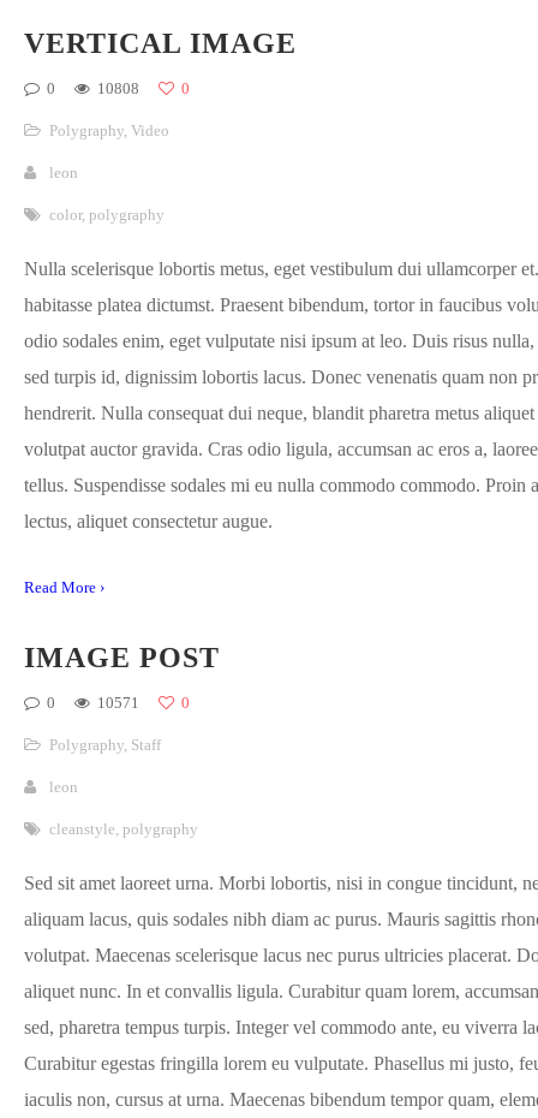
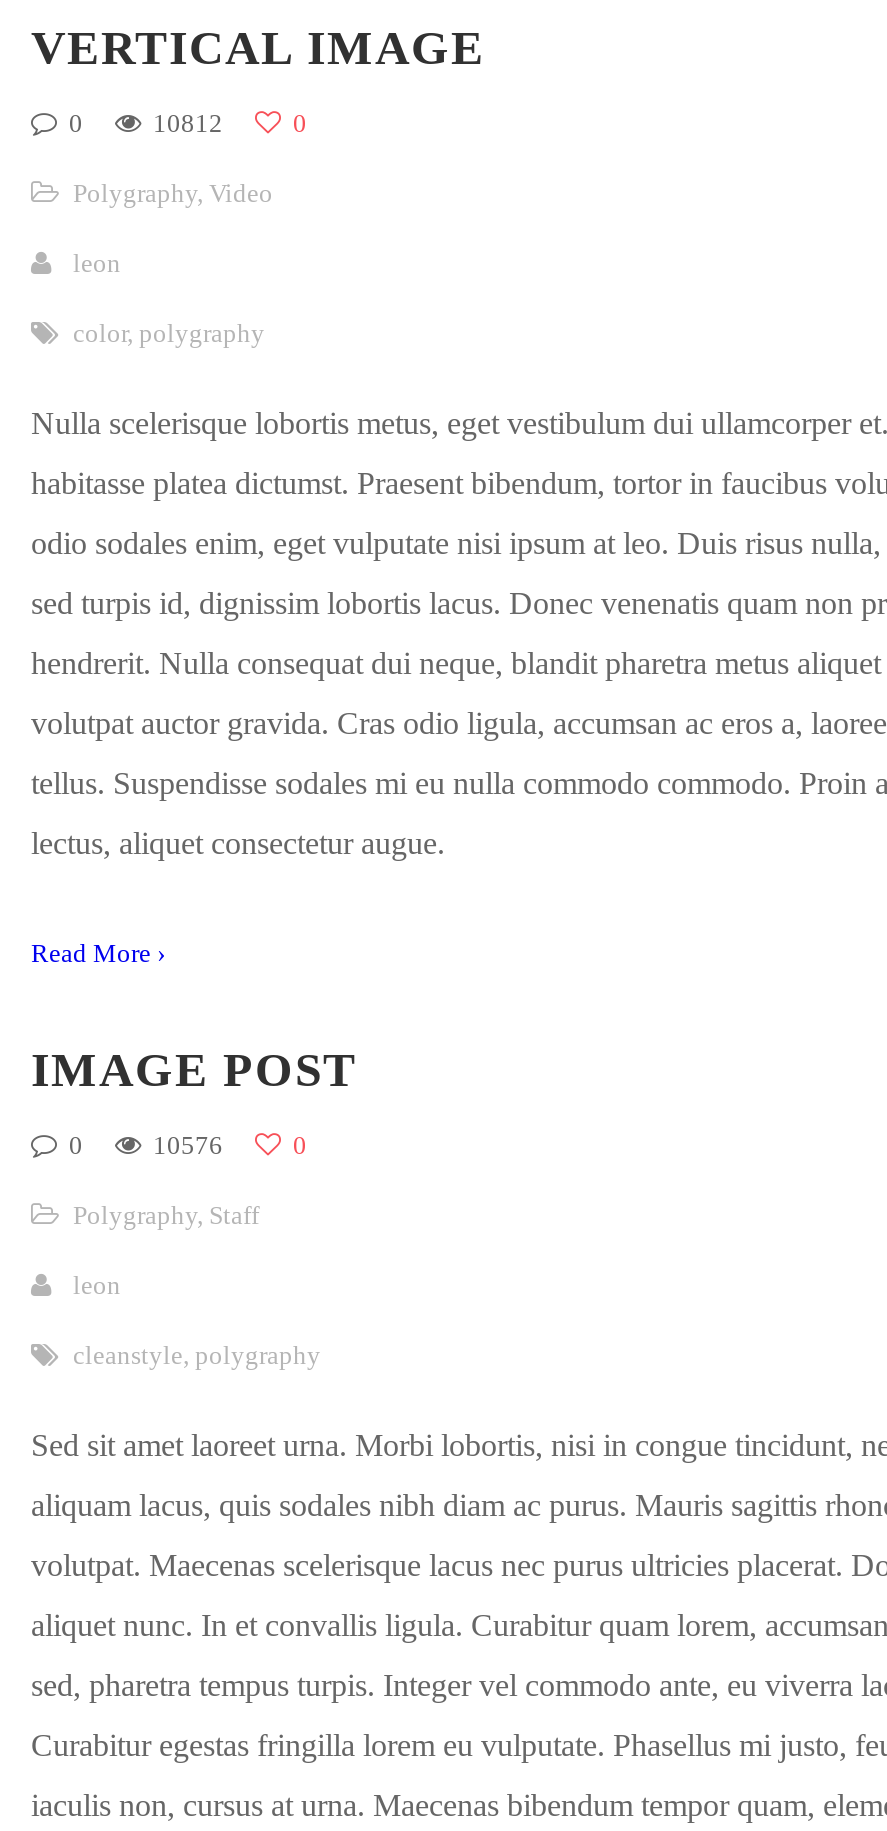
[97,79,139,97] 10808 -> [153,108,223,138] 10812
[97,694,139,712] 10571 -> [153,1130,223,1160] 10576

